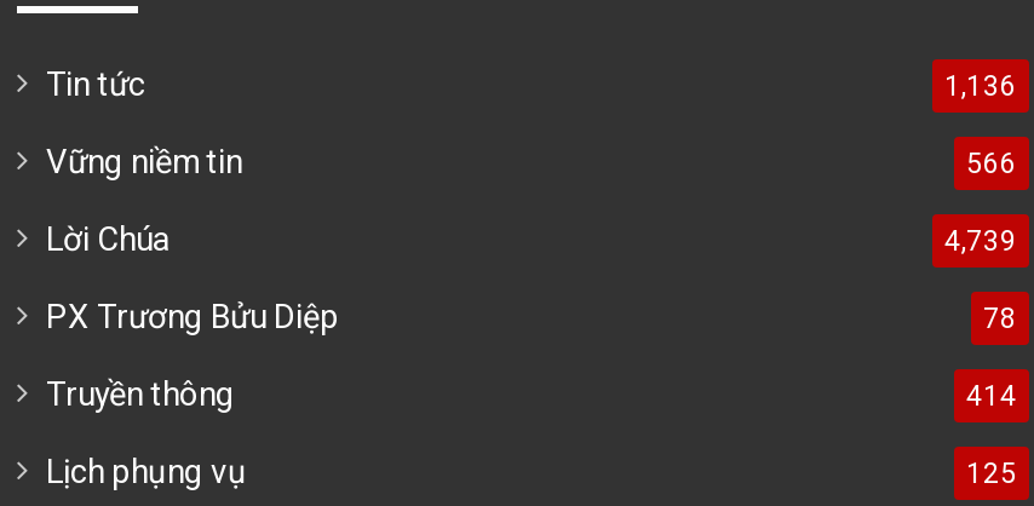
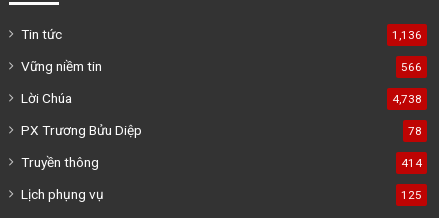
[944,224,1017,258] 4,739 -> [392,92,422,106] 4,738

